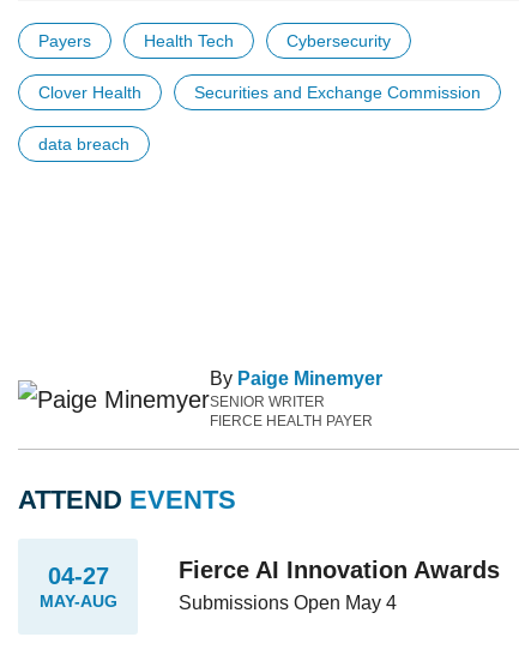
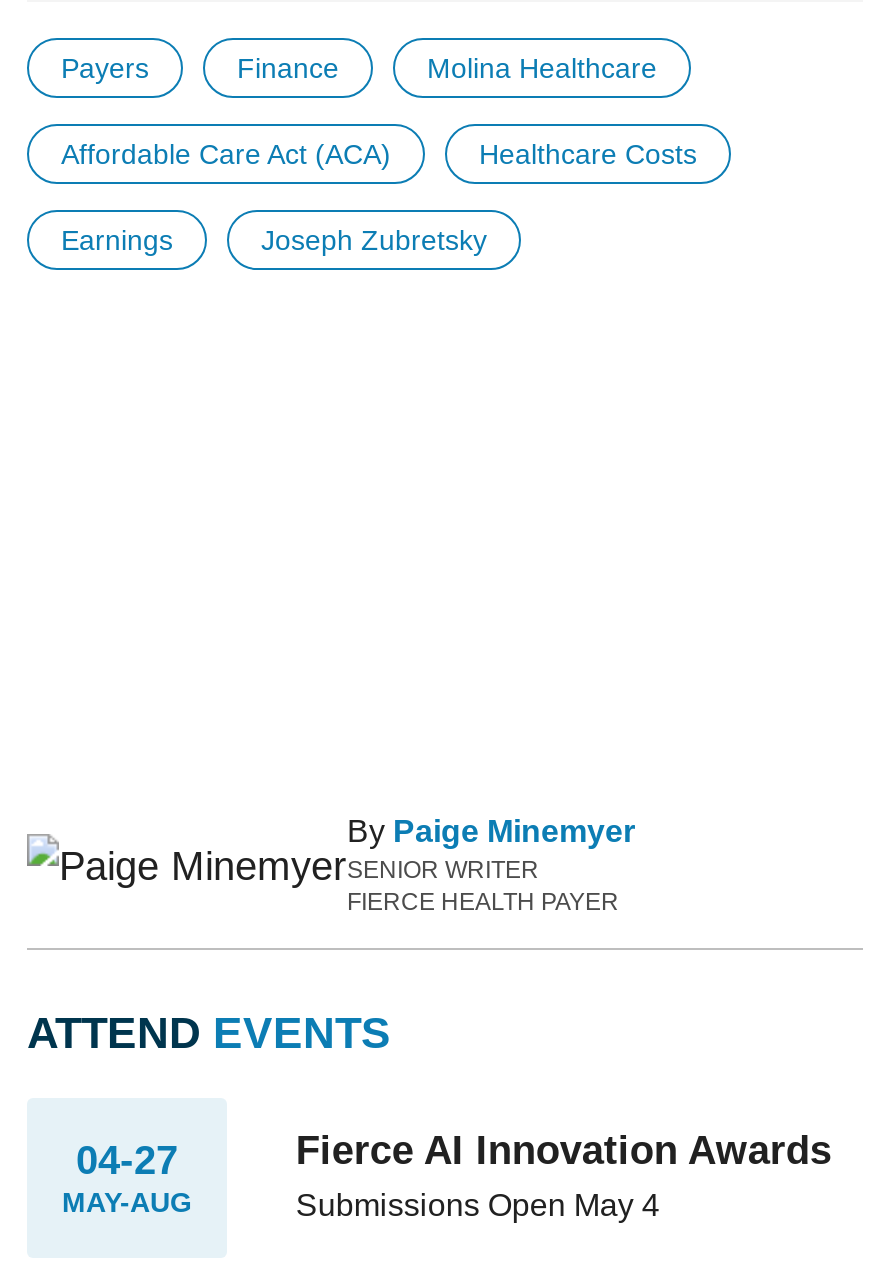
[144,32,391,51] Health Tech | Cybersecurity -> [237,53,657,85] Finance | Molina Healthcare
[38,83,481,102] Clover Health | Securities and Exchange Commission -> [61,139,697,171] Affordable Care Act (ACA) | Healthcare Costs
[38,135,129,154] data breach -> [61,225,487,257] Earnings | Joseph Zubretsky

